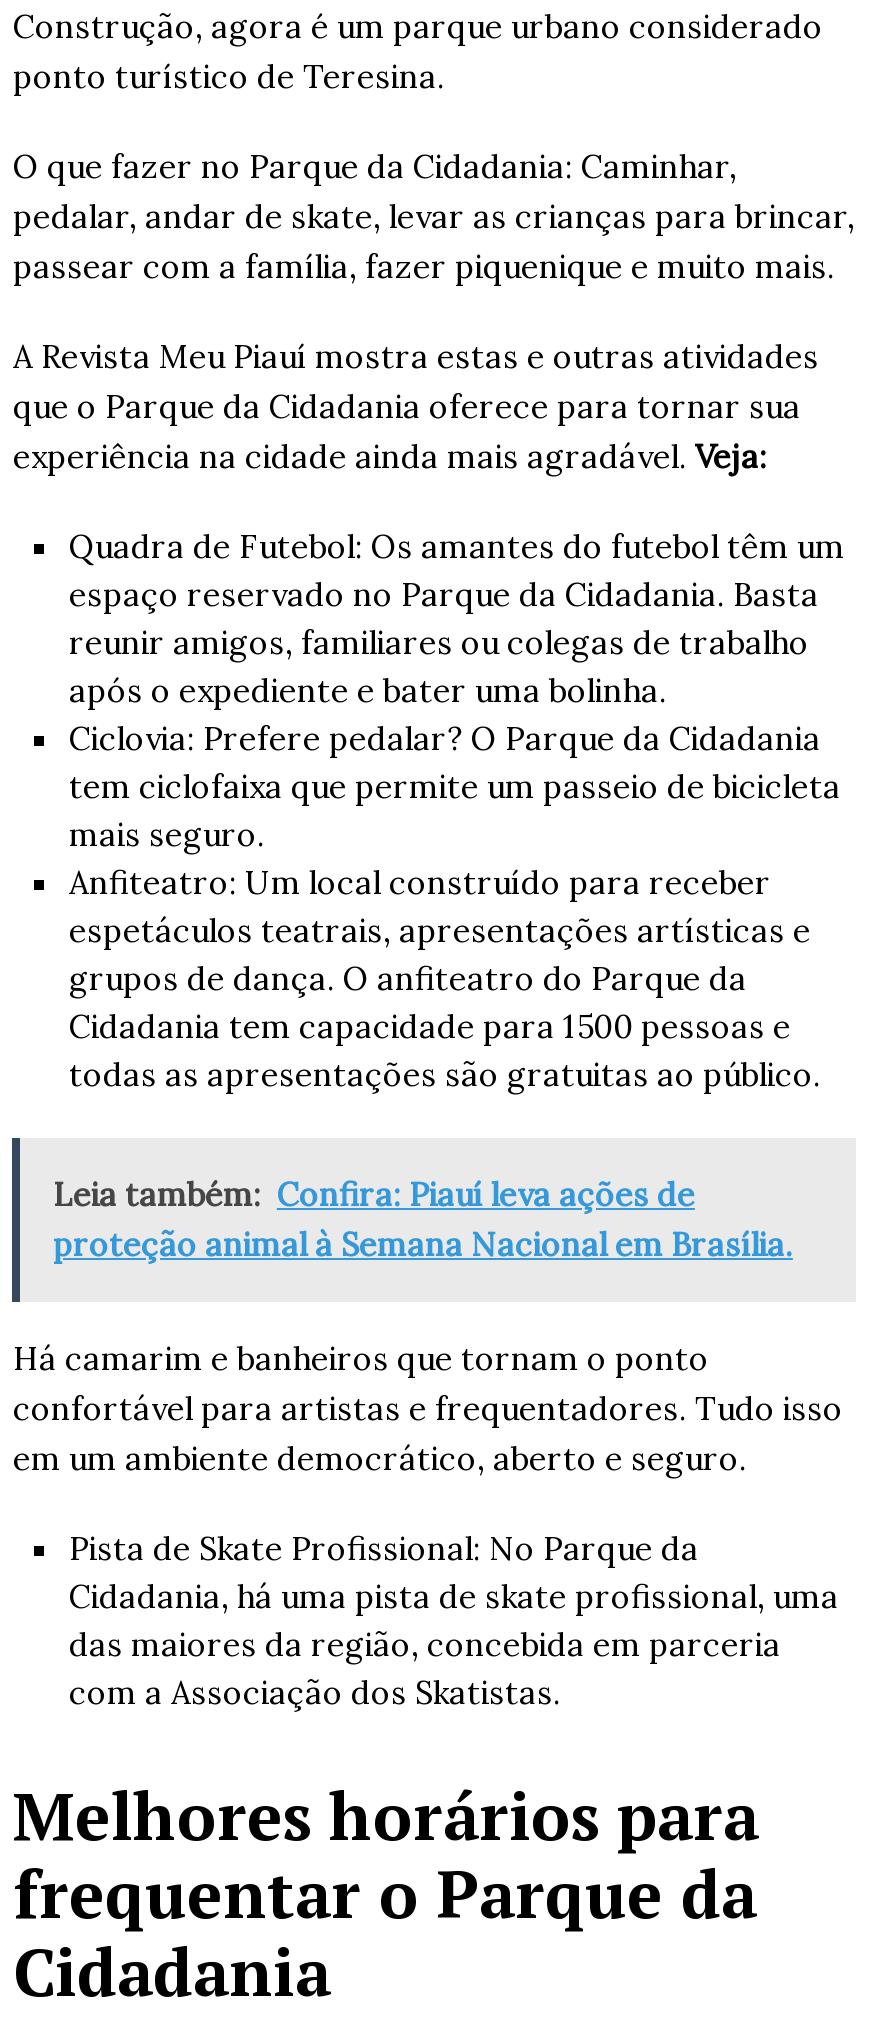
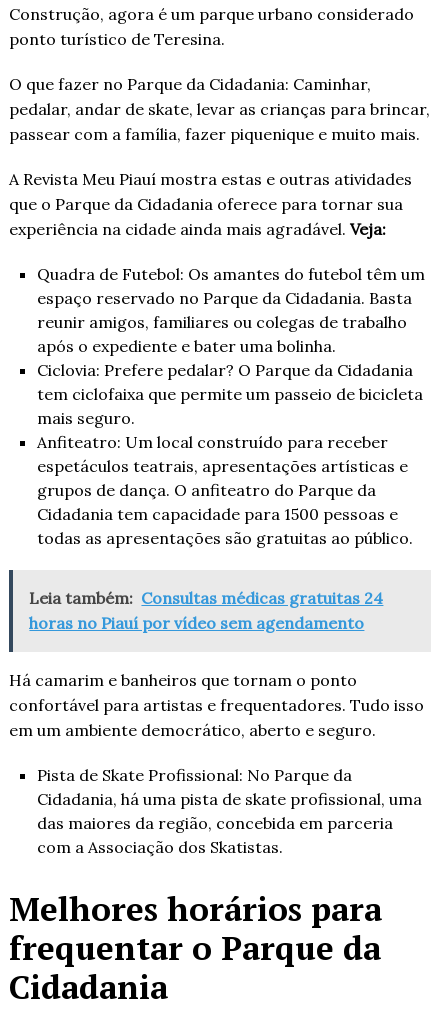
[53,1175,793,1265] Leia também: Confira: Piauí leva ações de | proteção animal à Semana Nacional em Brasília. -> [29,587,383,632] Leia também: Consultas médicas gratuitas 24 | horas no Piauí por vídeo sem agendamento

